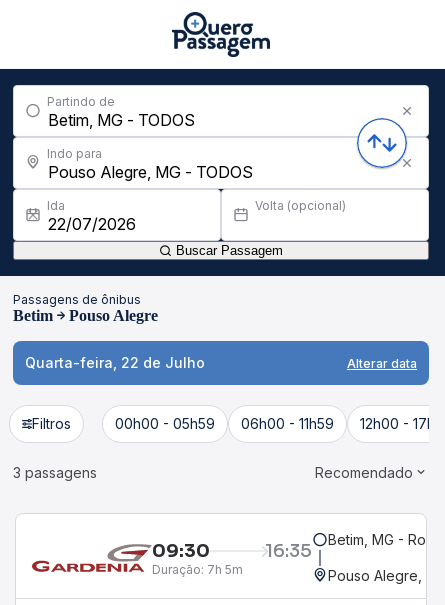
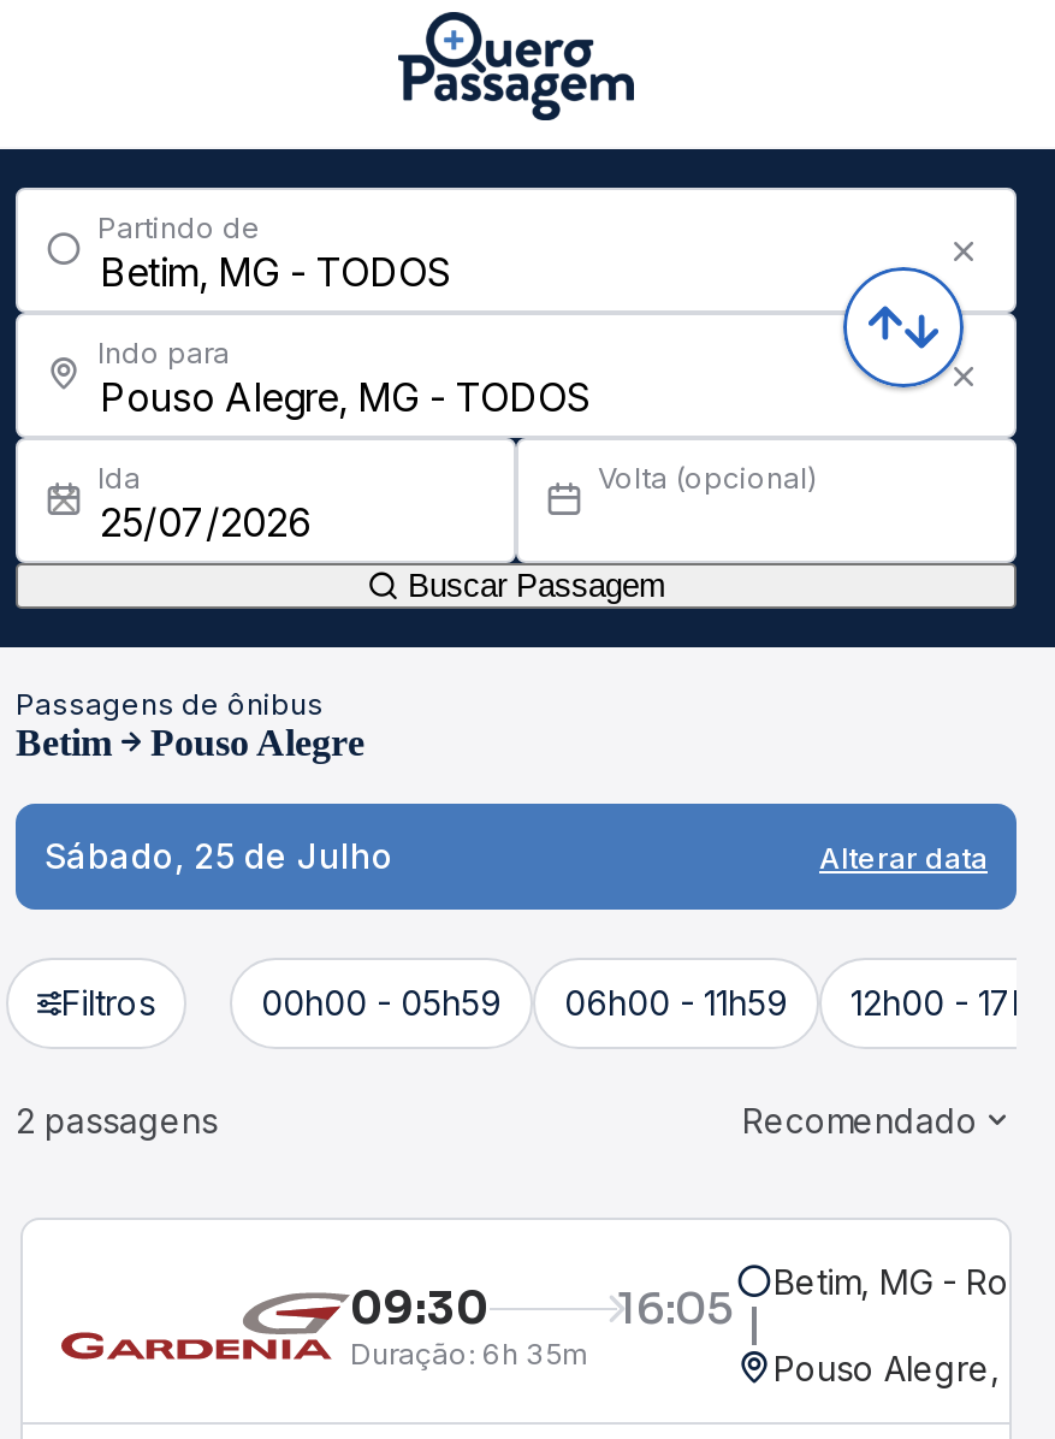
[25,354,205,371] Quarta-feira, 22 de Julho -> [45,835,393,876] Sábado, 25 de Julho
[13,464,97,481] 3 passagens -> [16,1100,218,1141] 2 passagens
[265,539,312,561] 16:35 -> [617,1281,735,1334] 16:05
[152,561,243,576] Duração: 7h 5m -> [350,1334,588,1370] Duração: 6h 35m

